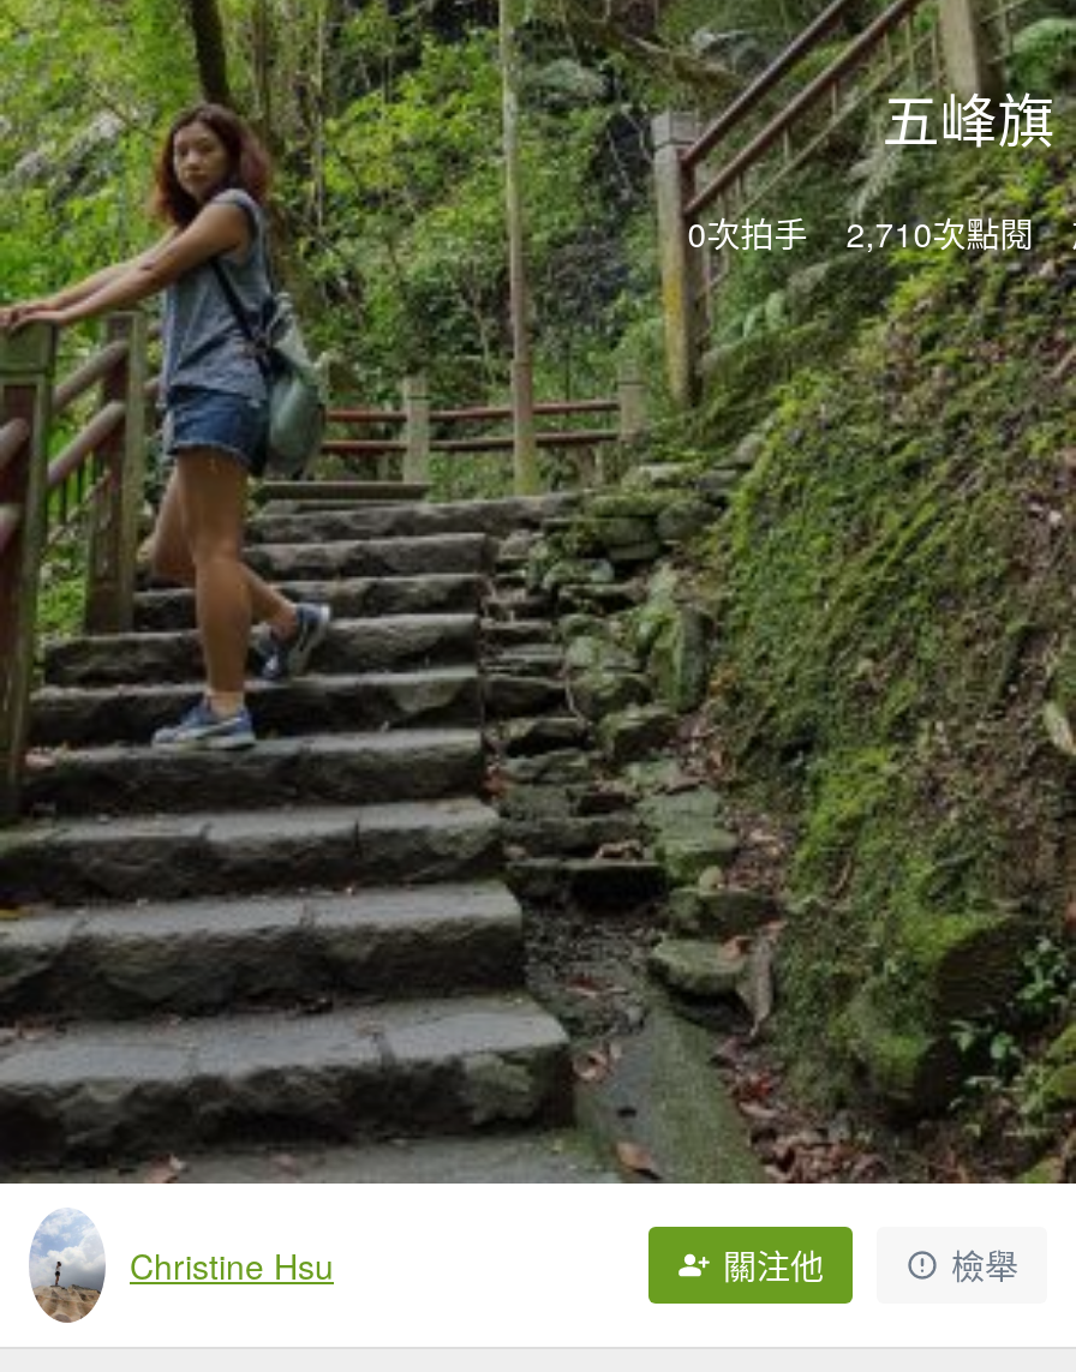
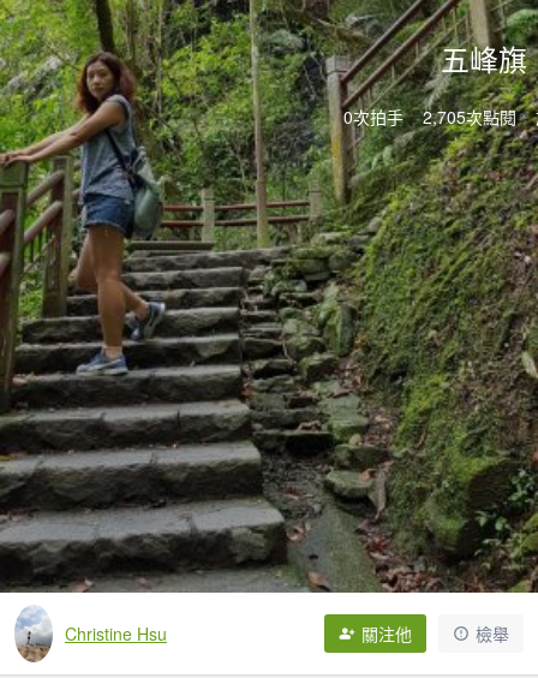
[846,208,1033,256] 2,710次點閱 -> [423,104,517,128] 2,705次點閱

